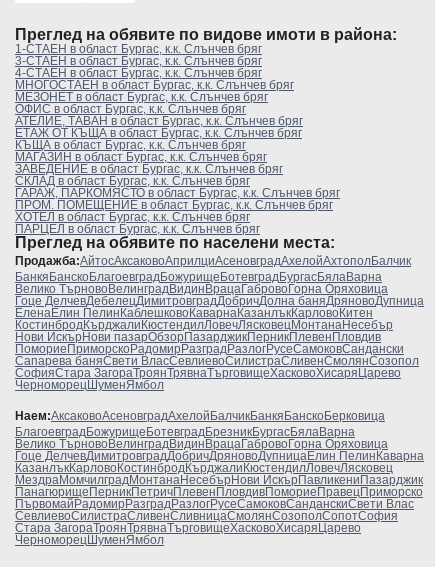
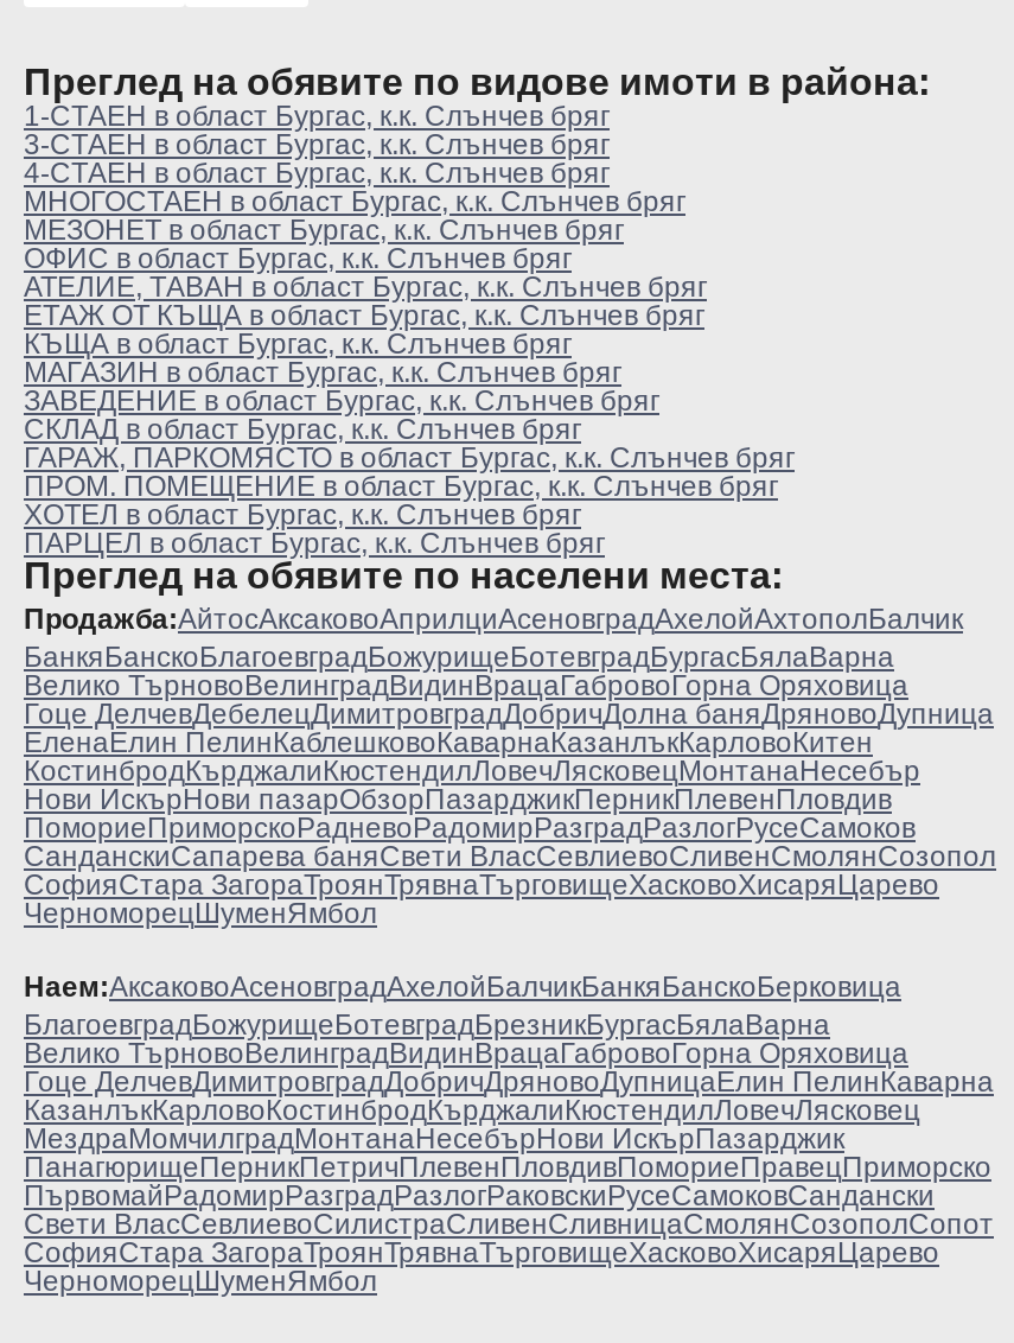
[15,342,404,356] ПомориеПриморскоРадомирРазградРазлогРусеСамоковСандански -> [24,811,916,845] ПомориеПриморскоРадневоРадомирРазградРазлогРусеСамоков
[15,354,419,368] Сапарева баняСвети ВласСевлиевоСилистраСливенСмолянСозопол -> [24,840,996,873] СанданскиСапарева баняСвети ВласСевлиевоСливенСмолянСозопол
[15,473,423,487] МездраМомчилградМонтанаНесебърНови ИскърПавликениПазарджик -> [24,1122,844,1156] МездраМомчилградМонтанаНесебърНови ИскърПазарджик
[15,497,414,535] ПървомайРадомирРазградРазлогРусеСамоковСанданскиСвети Влас | СевлиевоСилистраСливенСливницаСмолянСозополСопотСофия | Стара ЗагораТроянТрявнаТърговищеХасковоХисаряЦарево -> [24,1179,994,1269] ПървомайРадомирРазградРазлогРаковскиРусеСамоковСандански | Свети ВласСевлиевоСилистраСливенСливницаСмолянСозополСопот | СофияСтара ЗагораТроянТрявнаТърговищеХасковоХисаряЦарево

